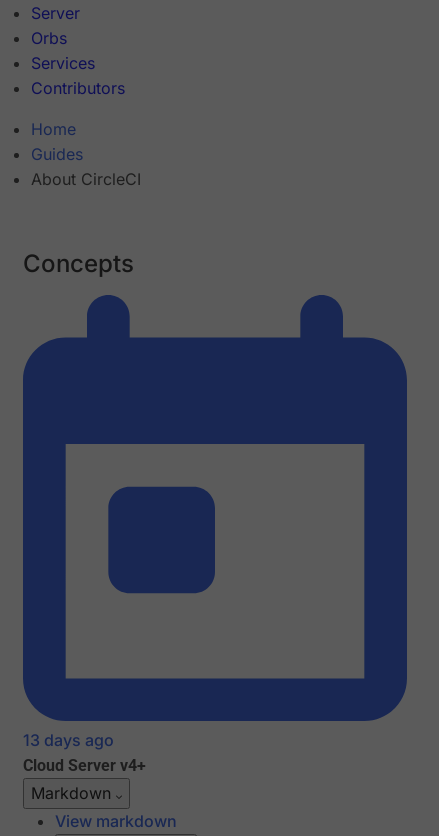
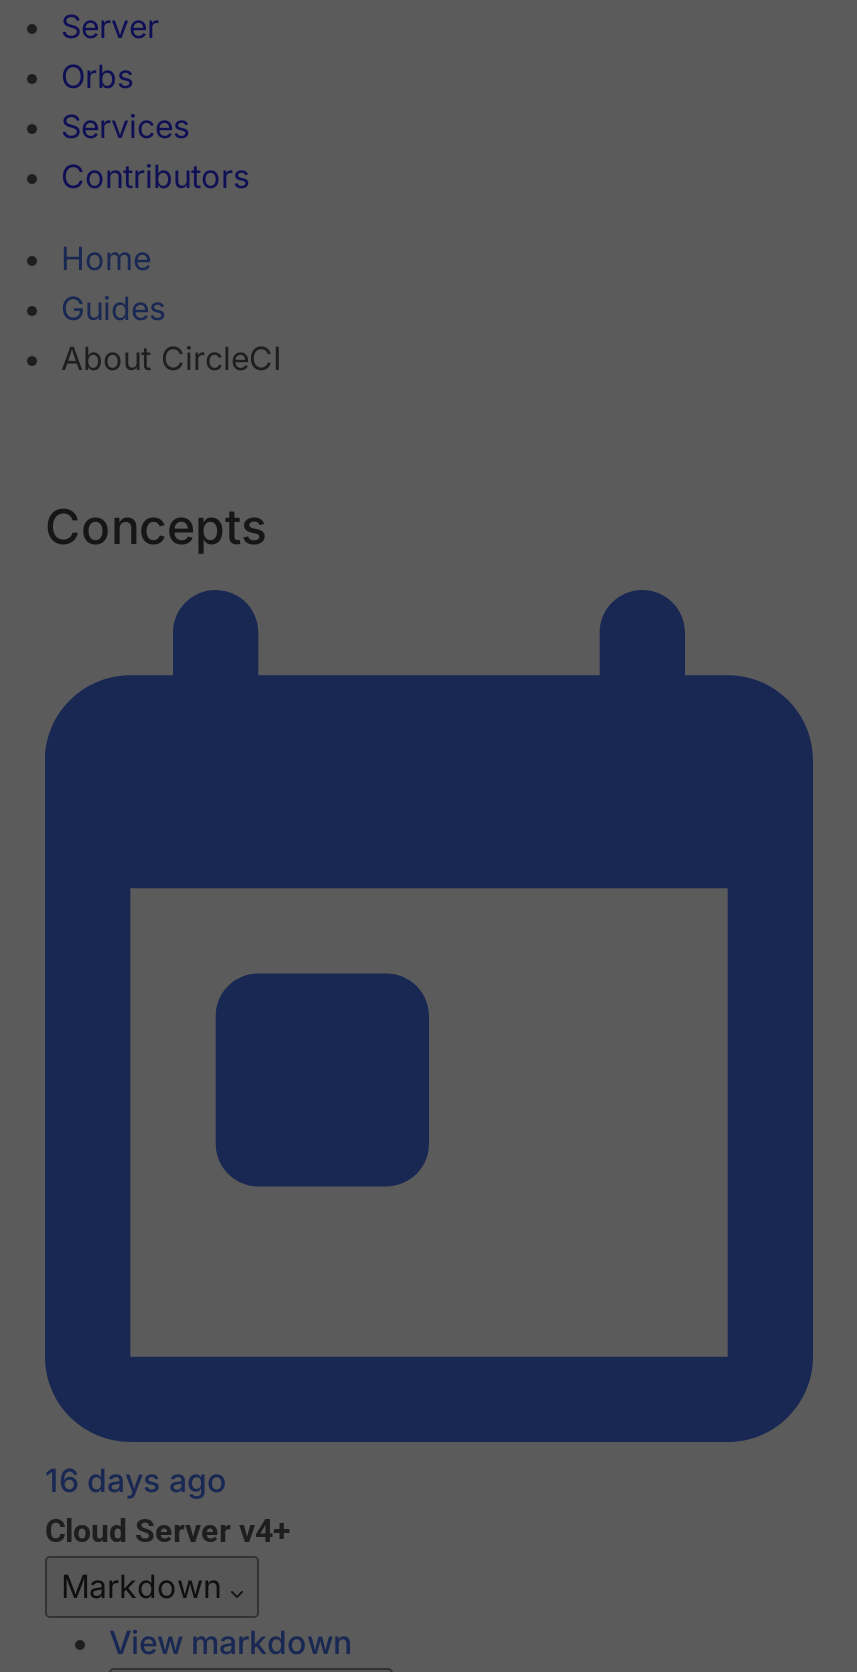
[23,730,114,750] 13 days ago -> [45,1461,227,1501] 16 days ago

